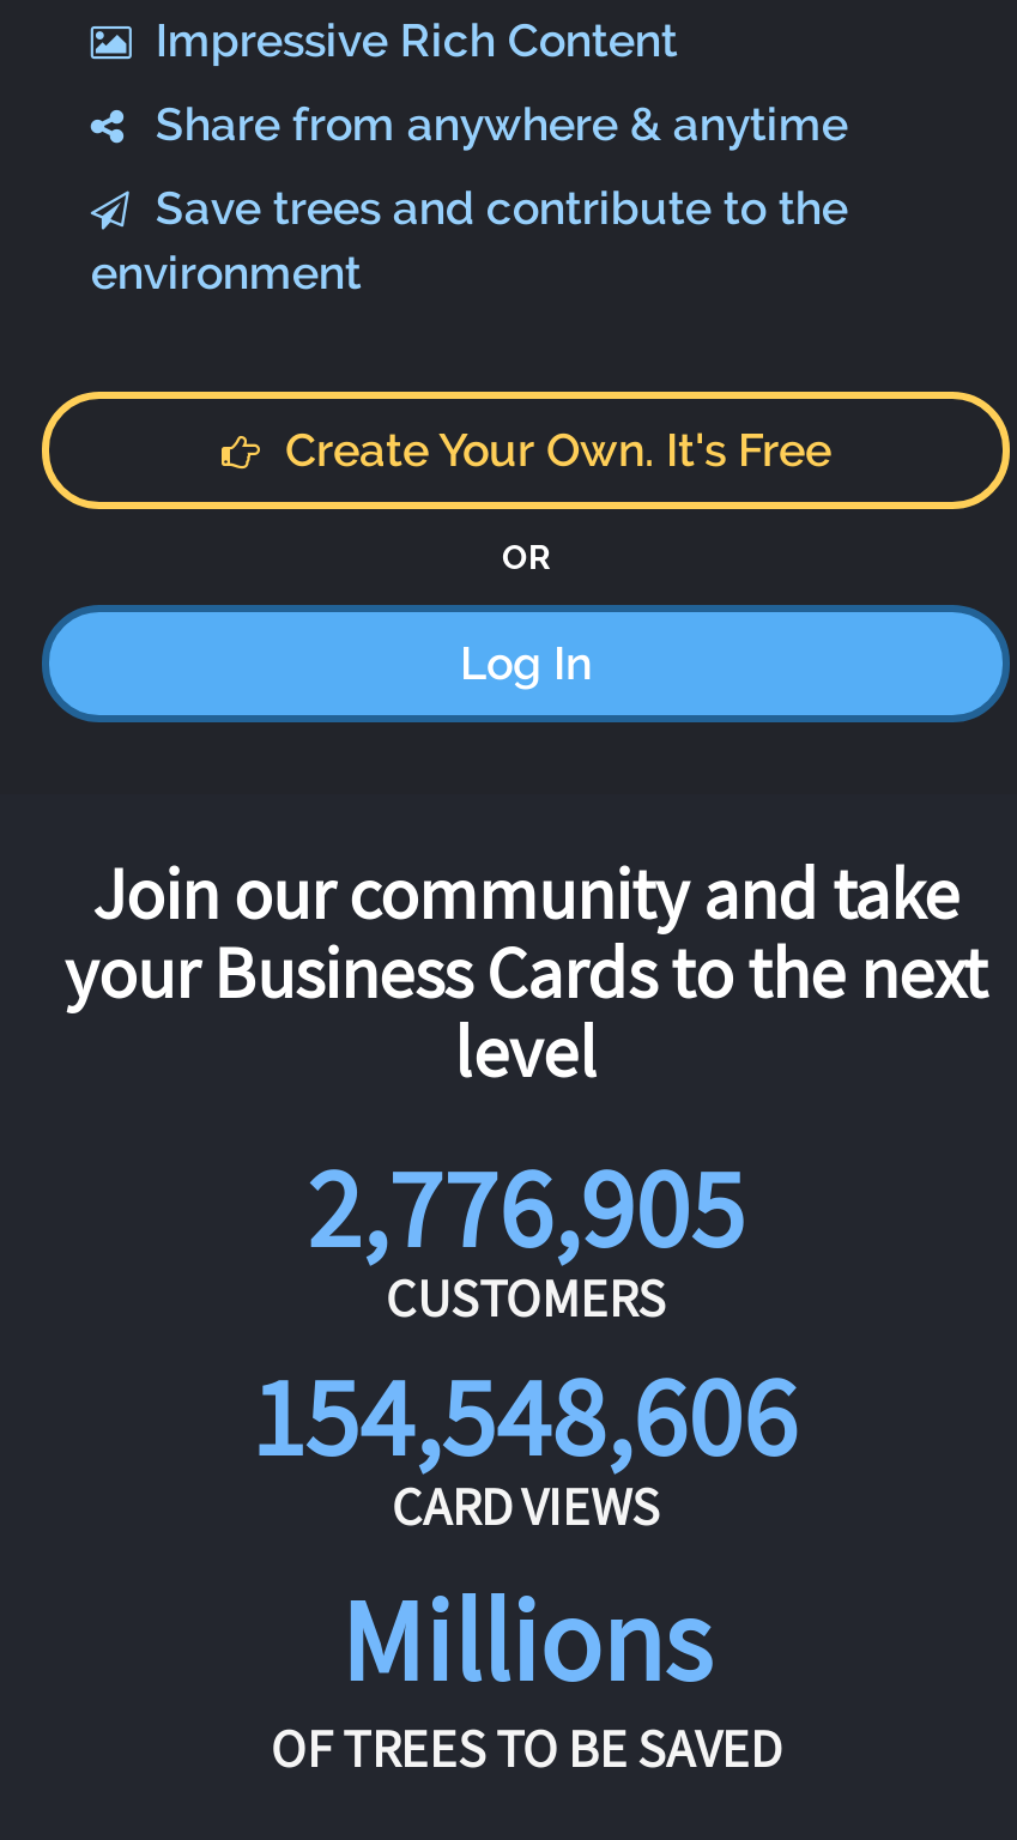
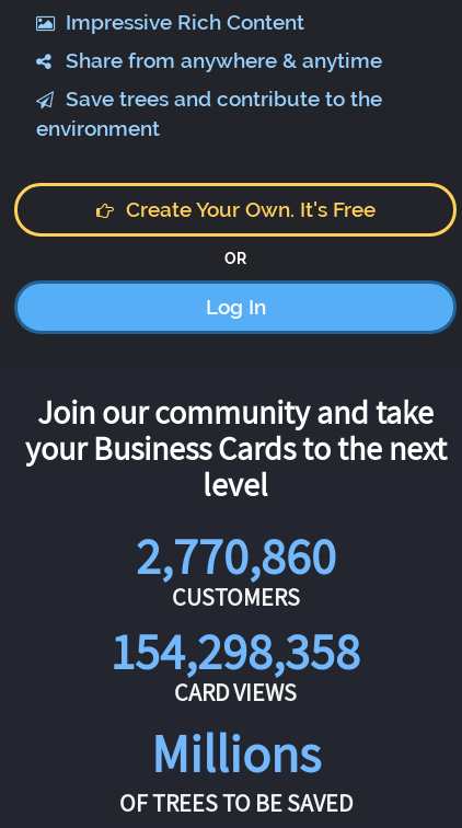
[307,1135,745,1278] 2,776,905 -> [135,523,336,588] 2,770,860
[254,1343,798,1487] 154,548,606 -> [111,618,360,684] 154,298,358

